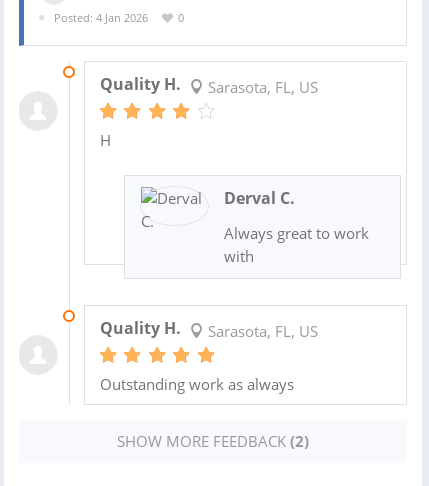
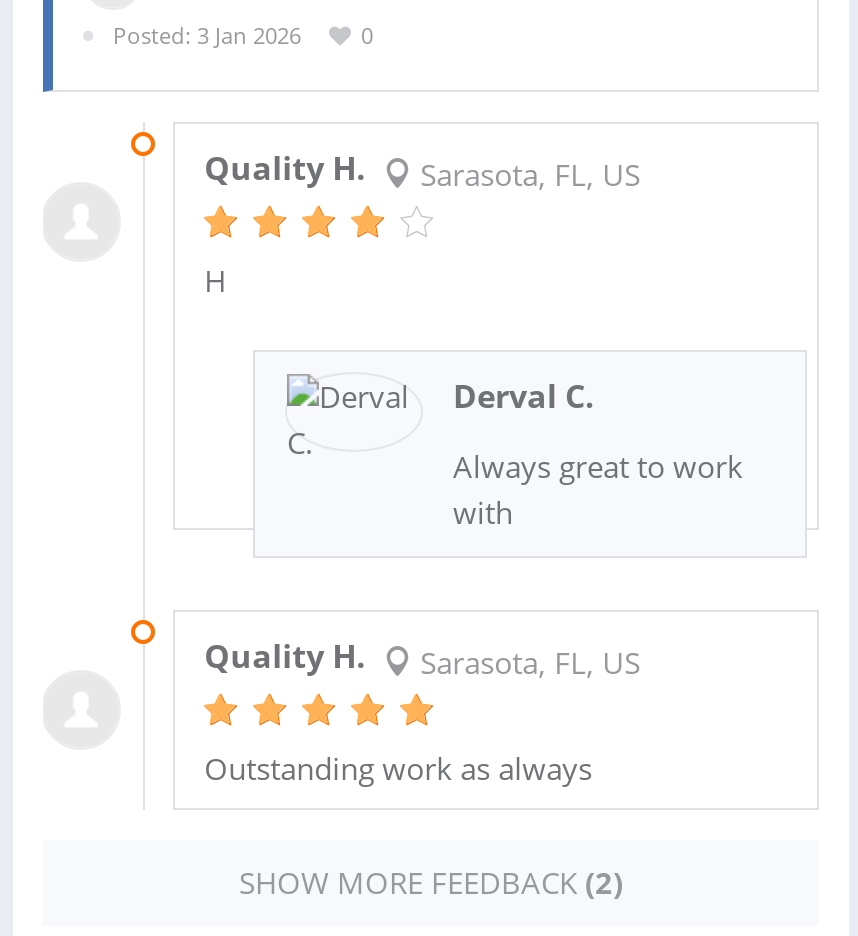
[54,10,184,25] Posted: 4 Jan 2026 0 -> [113,19,373,49] Posted: 3 Jan 2026 0

